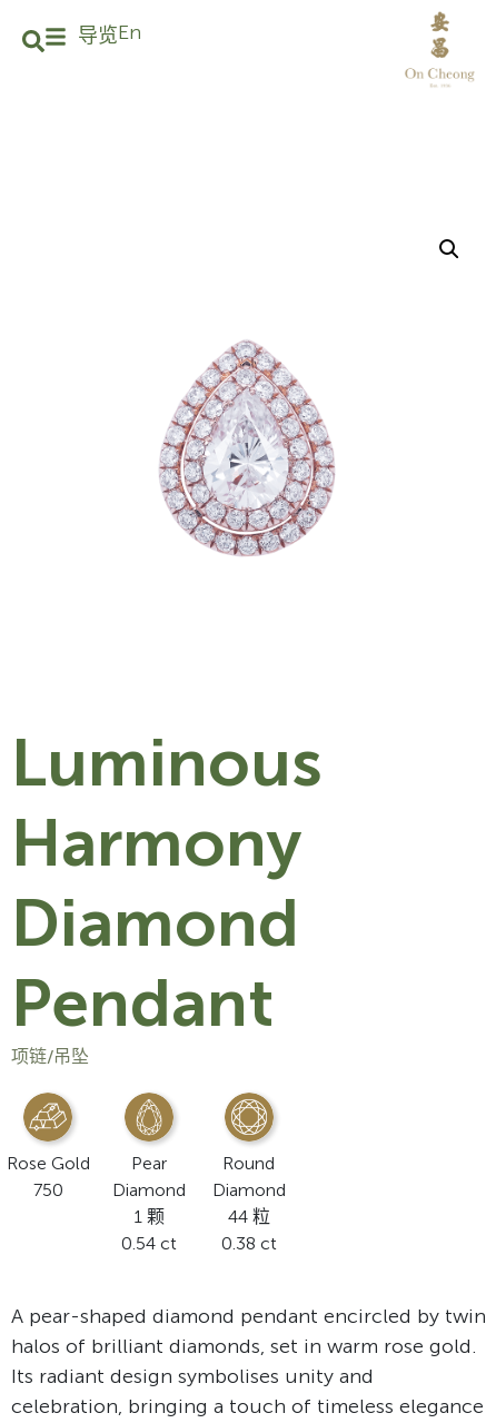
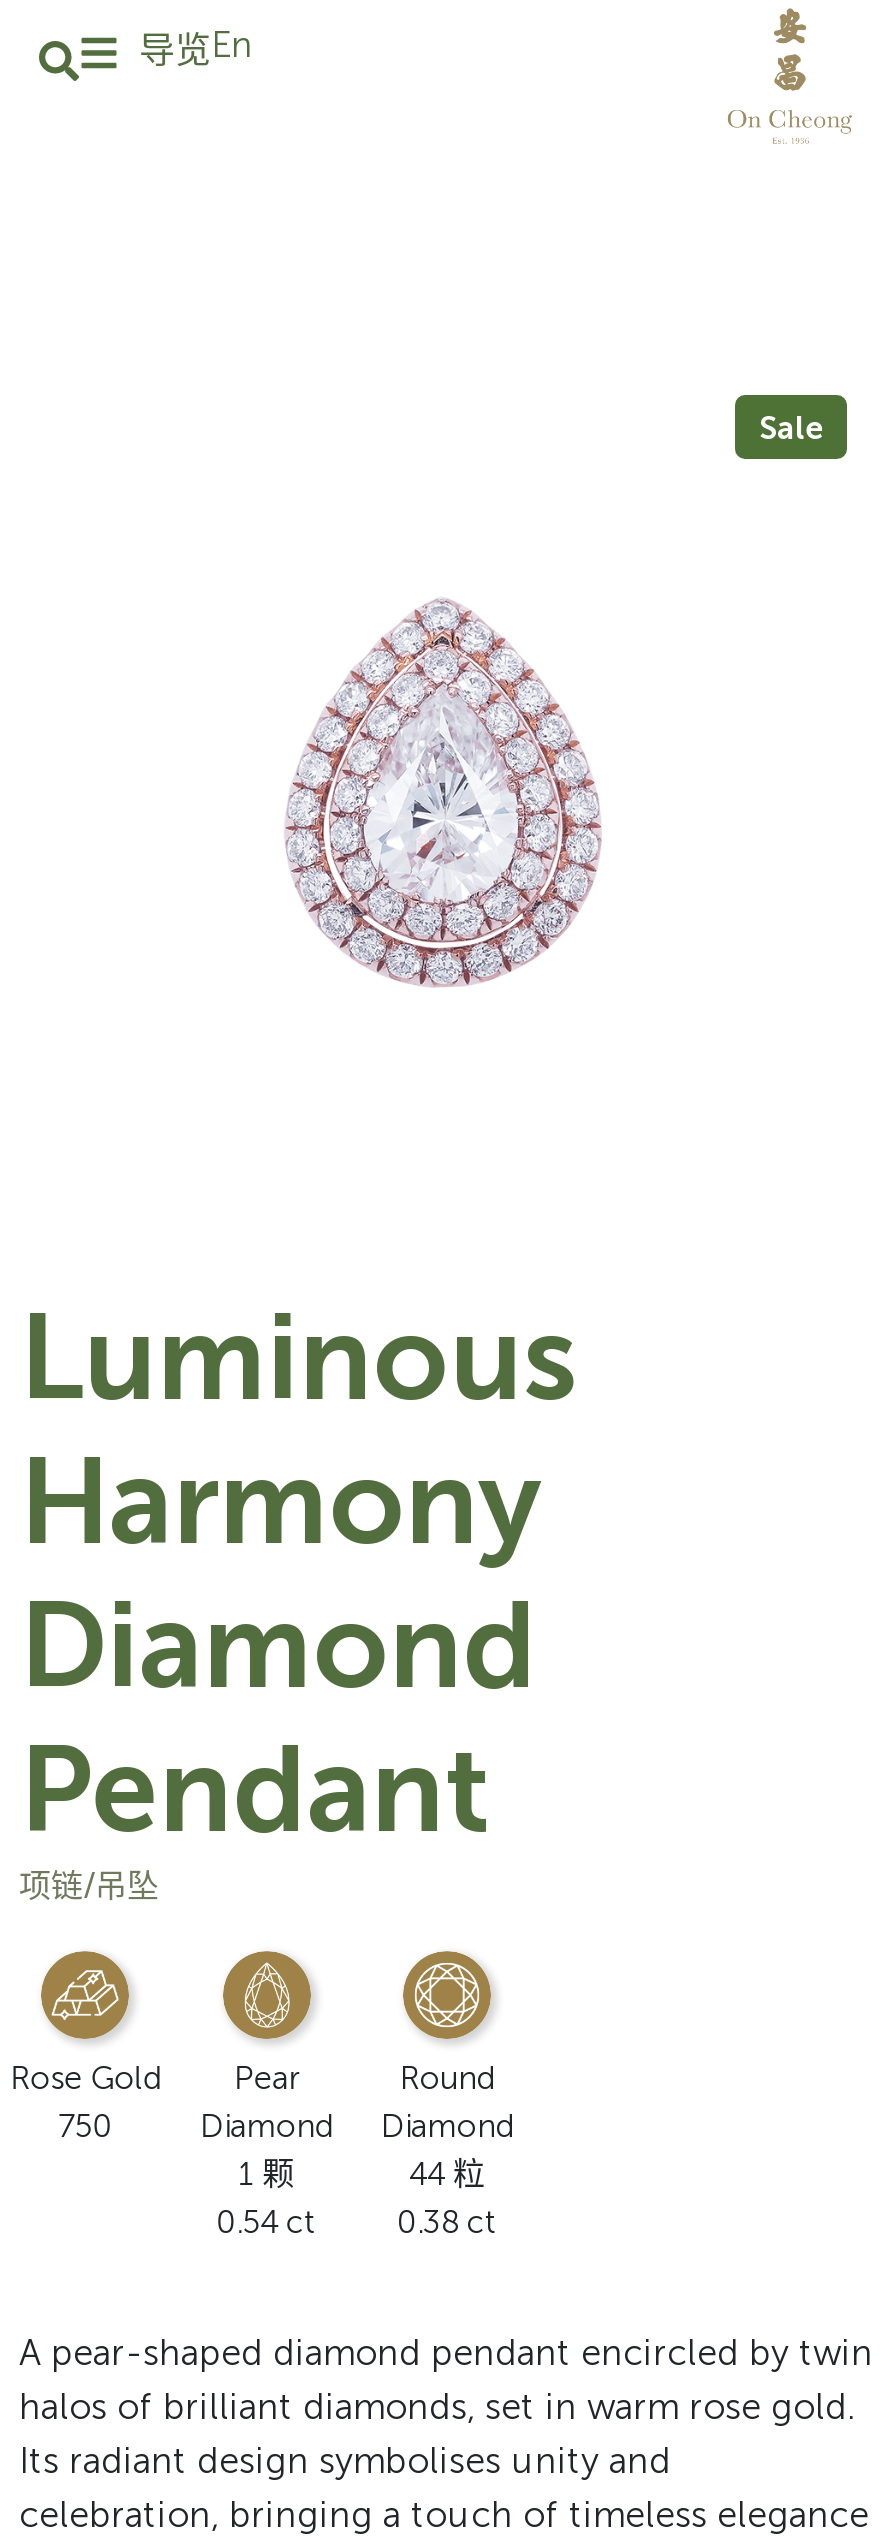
none -> [759,409,823,447] Sale

